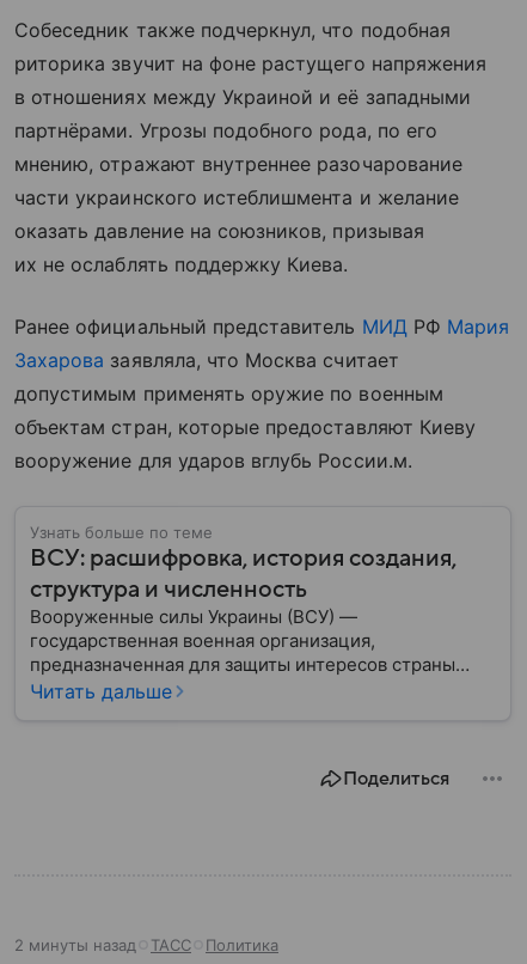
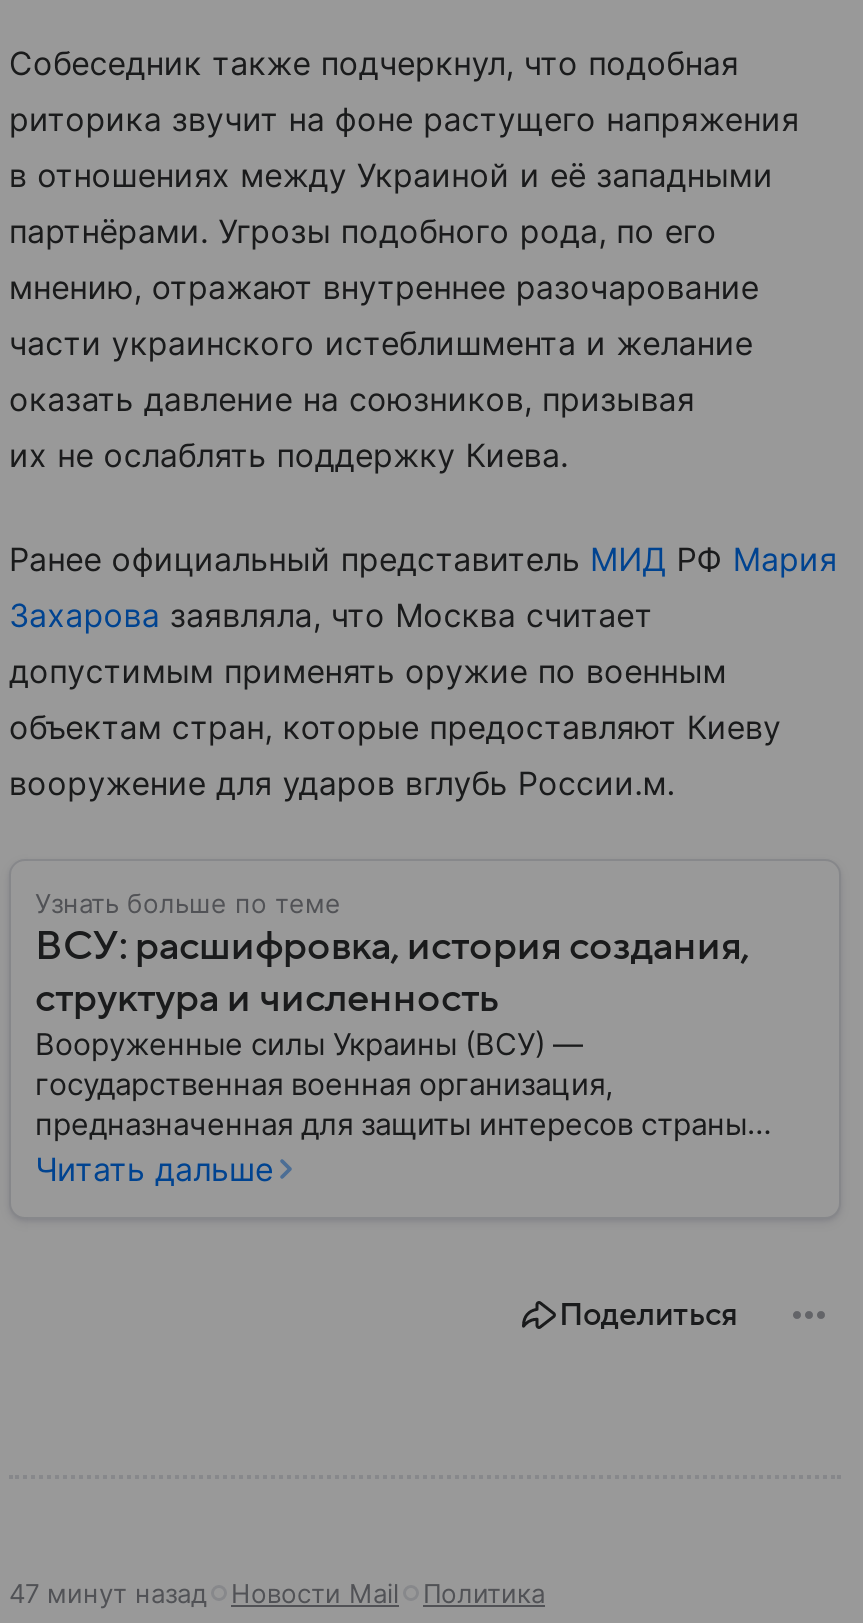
[14,935,191,954] 2 минуты назад | ТАСС -> [9,1576,399,1608] 47 минут назад | Новости Mail

